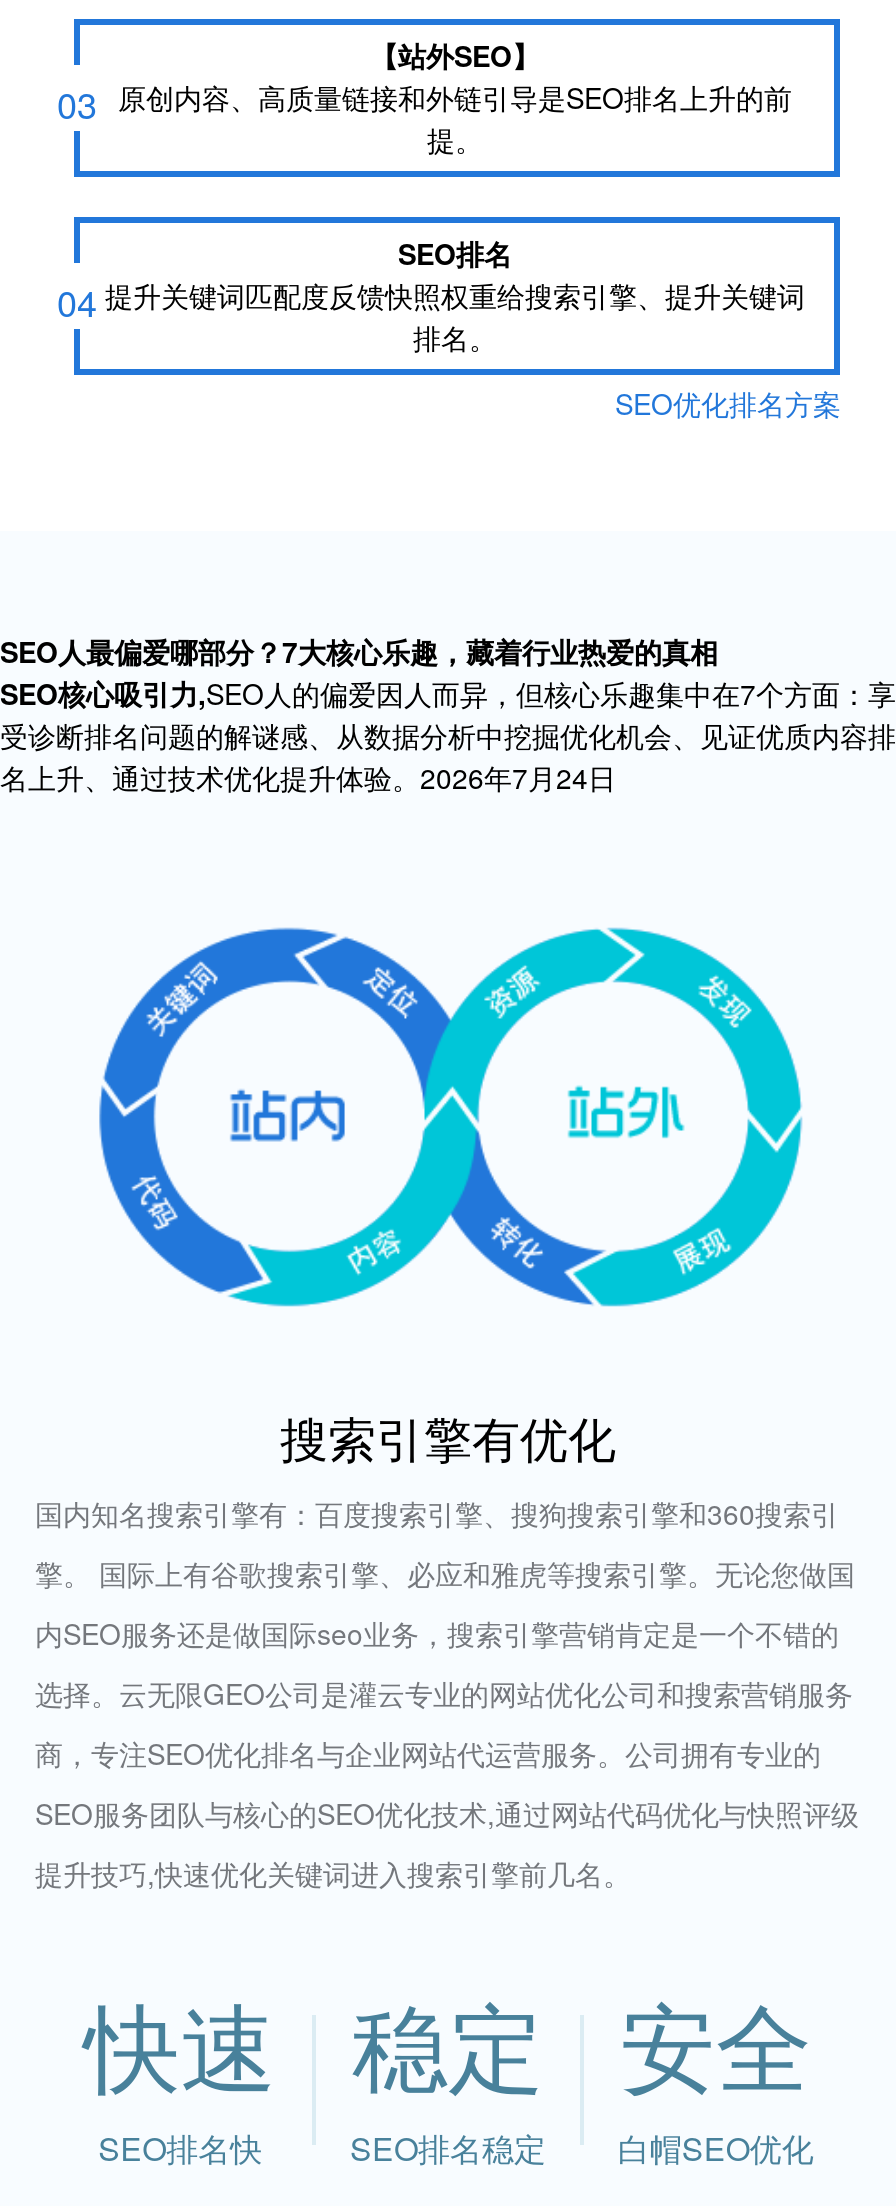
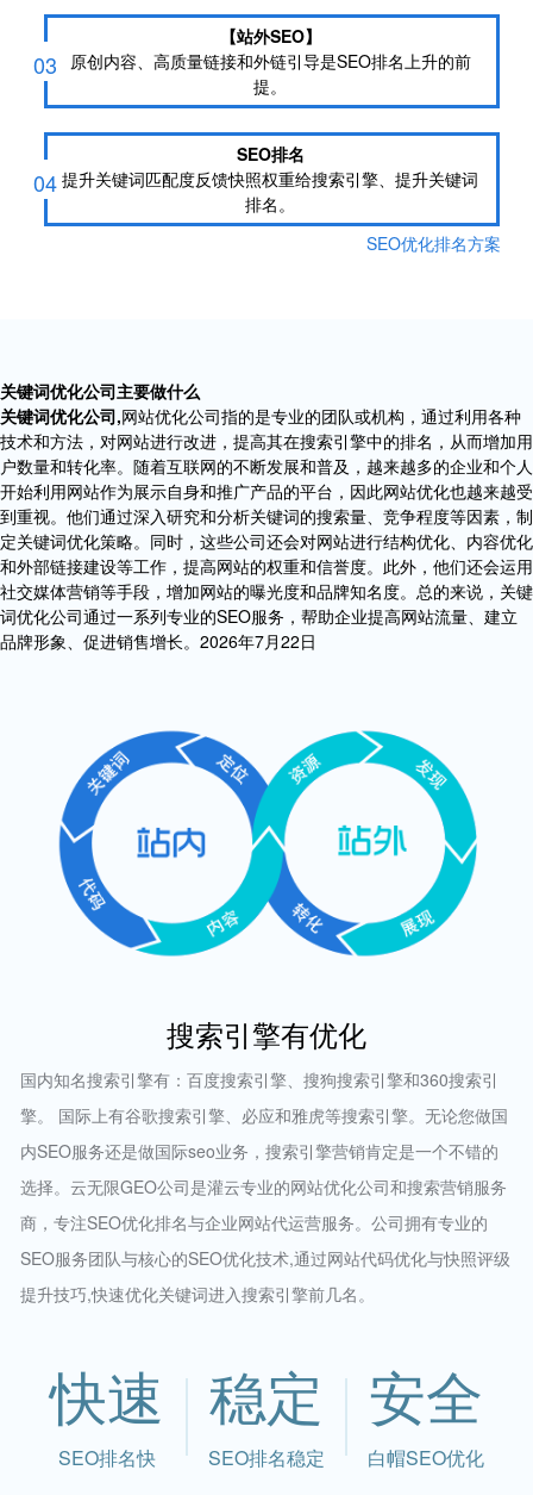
[0,631,896,797] SEO人最偏爱哪部分？7大核心乐趣，藏着行业热爱的真相 | SEO核心吸引力,SEO人的偏爱因人而异，但核心乐趣集中在7个方面：享 | 受诊断排名问题的解谜感、从数据分析中挖掘优化机会、见证优质内容排 | 名上升、通过技术优化提升体验。2026年7月24日 -> [0,379,533,653] 关键词优化公司主要做什么 | 关键词优化公司,网站优化公司指的是专业的团队或机构，通过利用各种 | 技术和方法，对网站进行改进，提高其在搜索引擎中的排名，从而增加用 | 户数量和转化率。随着互联网的不断发展和普及，越来越多的企业和个人 | 开始利用网站作为展示自身和推广产品的平台，因此网站优化也越来越受 | 到重视。他们通过深入研究和分析关键词的搜索量、竞争程度等因素，制 | 定关键词优化策略。同时，这些公司还会对网站进行结构优化、内容优化 | 和外部链接建设等工作，提高网站的权重和信誉度。此外，他们还会运用 | 社交媒体营销等手段，增加网站的曝光度和品牌知名度。总的来说，关键 | 词优化公司通过一系列专业的SEO服务，帮助企业提高网站流量、建立 | 品牌形象、促进销售增长。2026年7月22日

